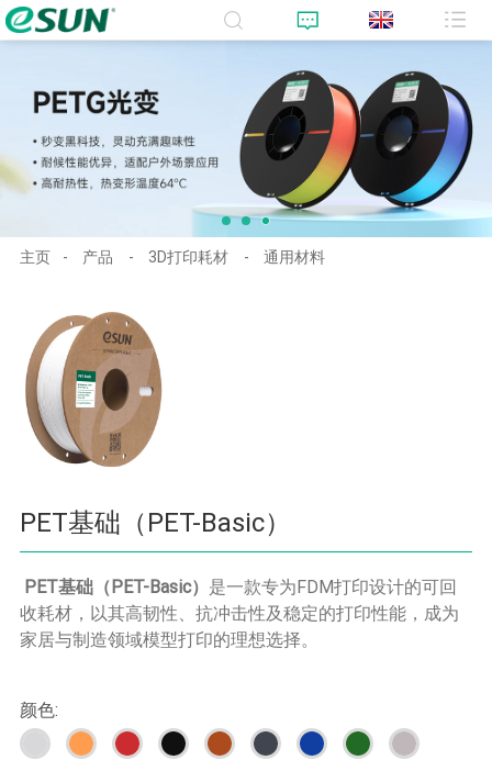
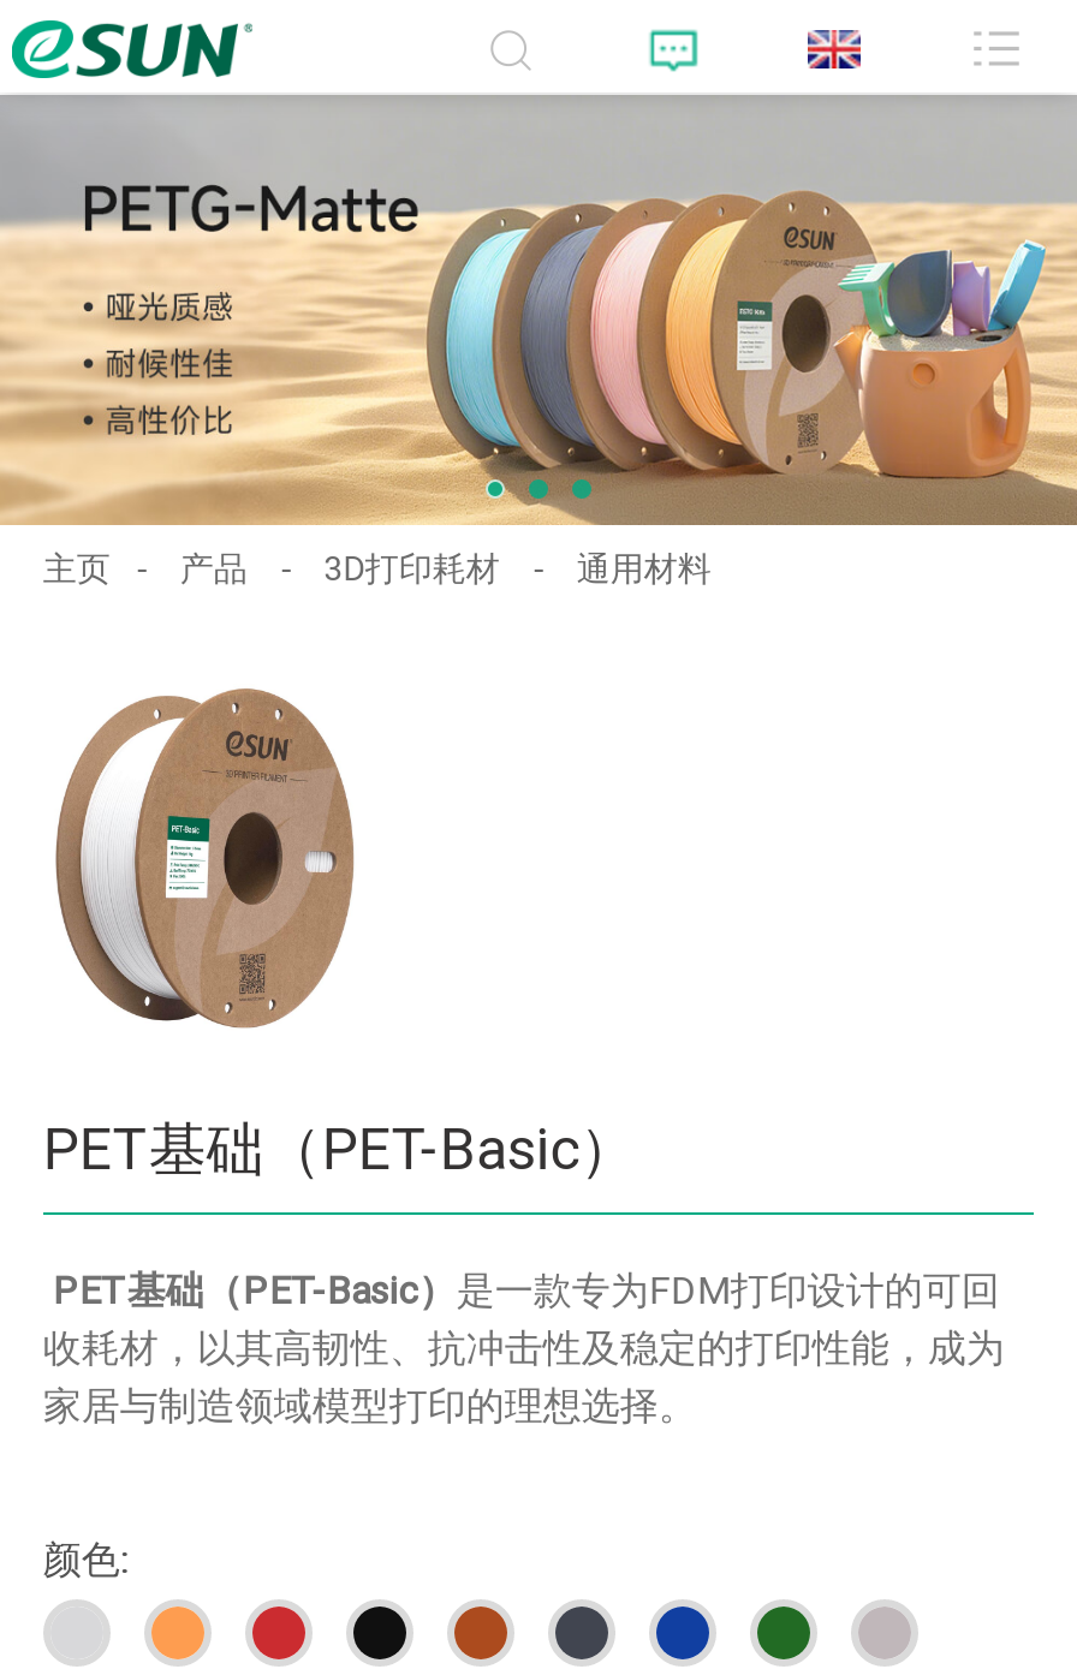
[3,42,489,237] [image] -> [7,95,1070,527] [image]

